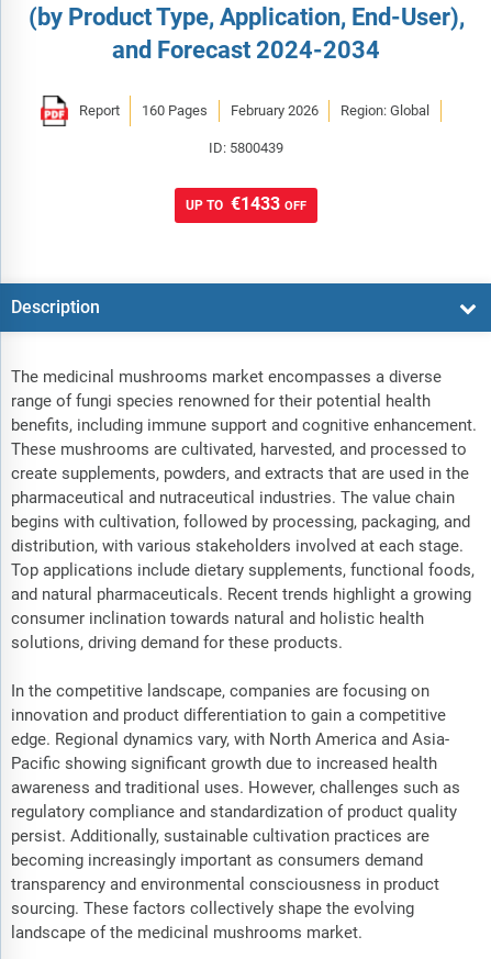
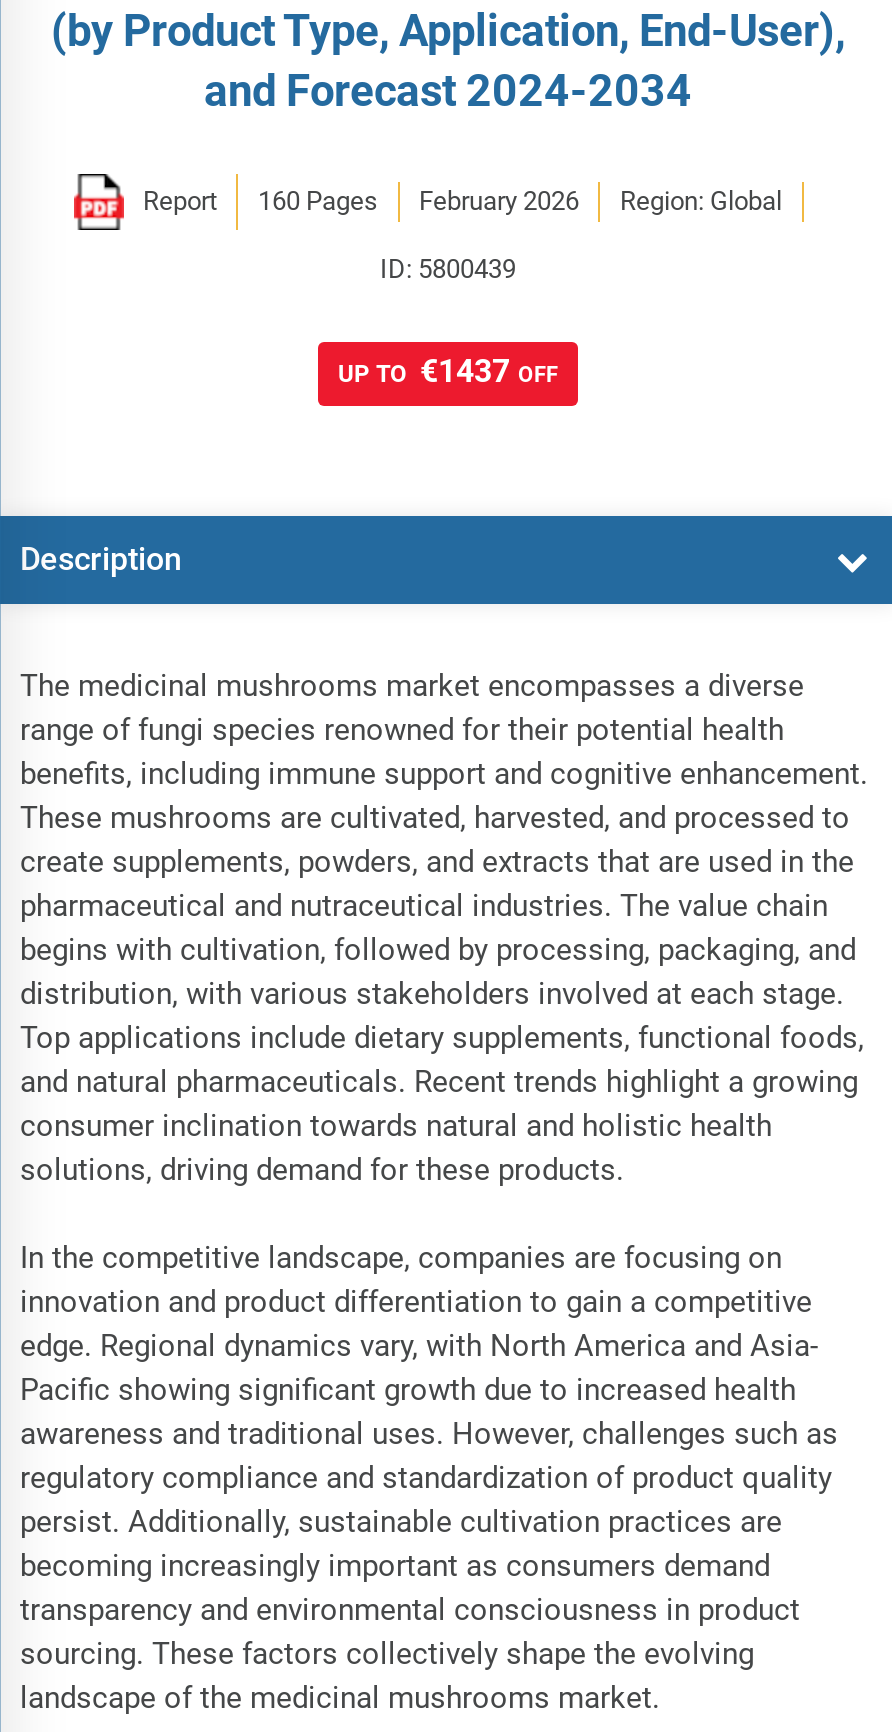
[186,193,306,214] UP TO €1433 OFF -> [338,351,558,389] UP TO €1437 OFF

